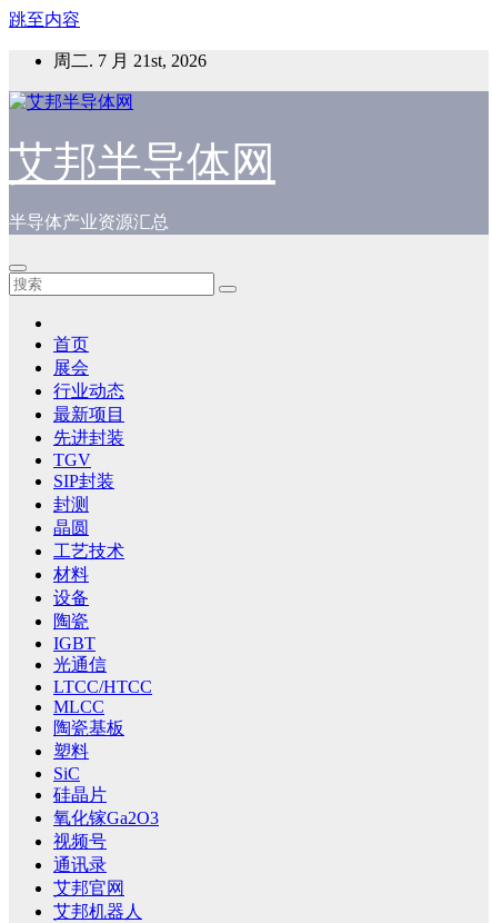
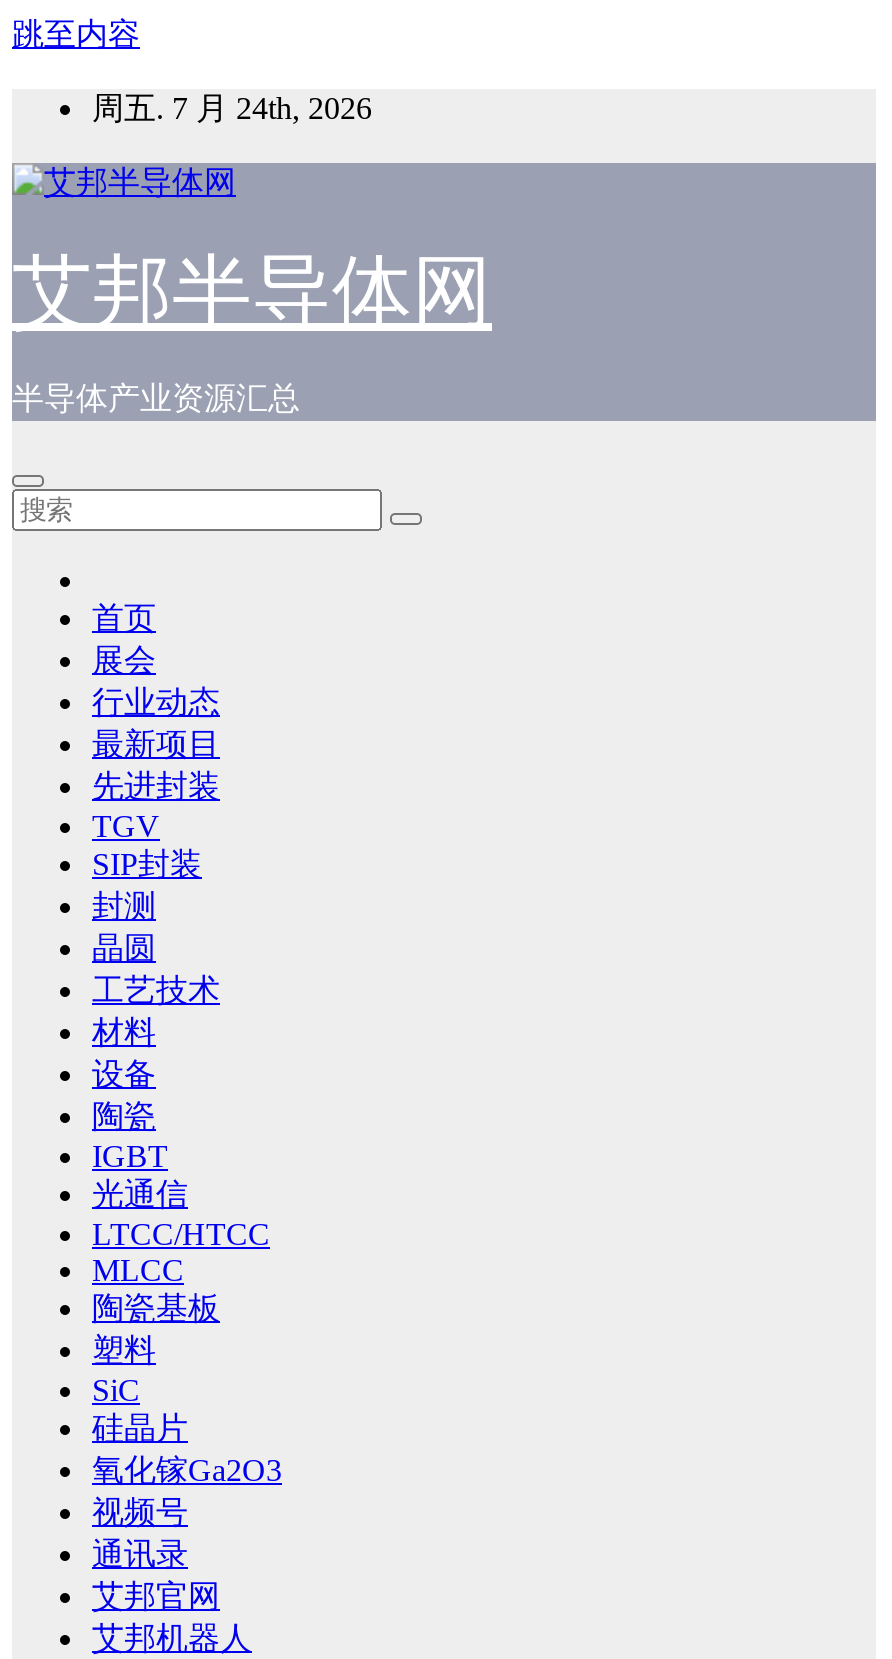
[53,51,207,70] 周二. 7 月 21st, 2026 -> [92,91,372,125] 周五. 7 月 24th, 2026

